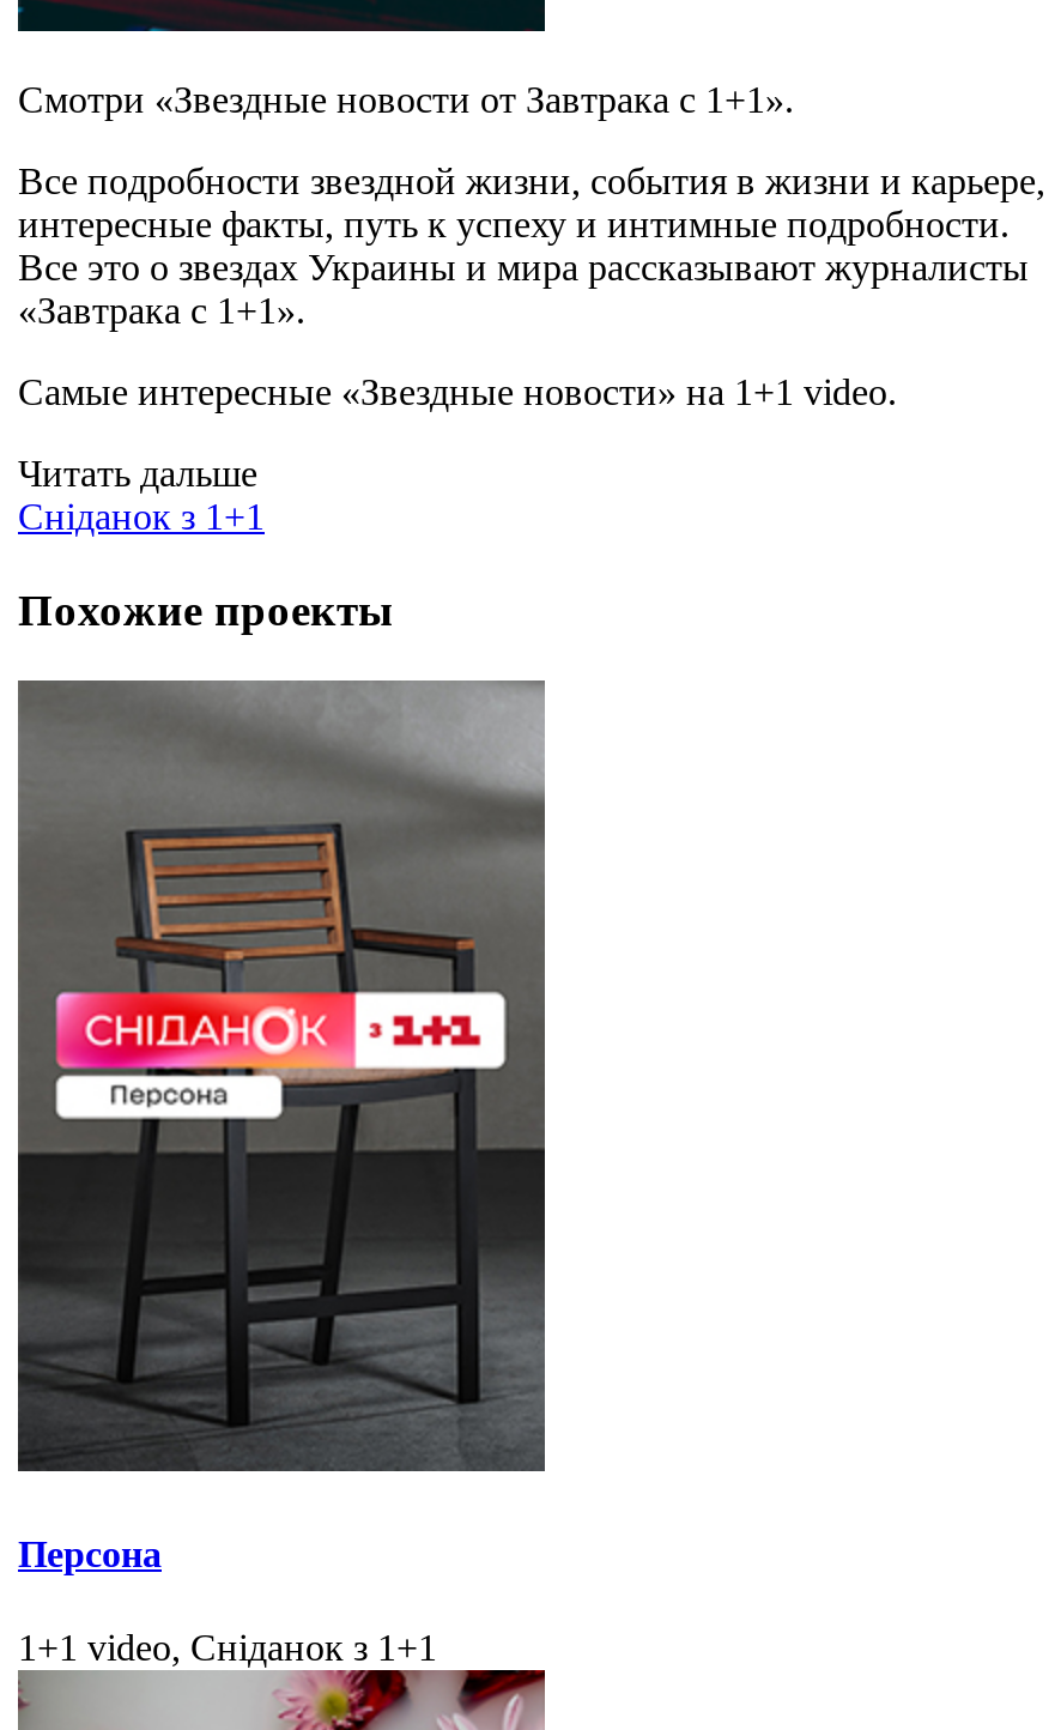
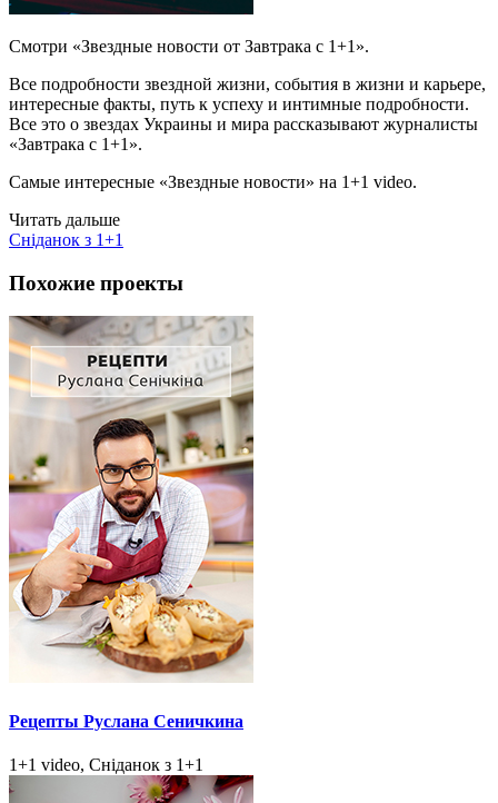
[16,680,547,1573] [image] | Персона -> [8,315,255,730] [image] | Рецепты Руслана Сеничкина

